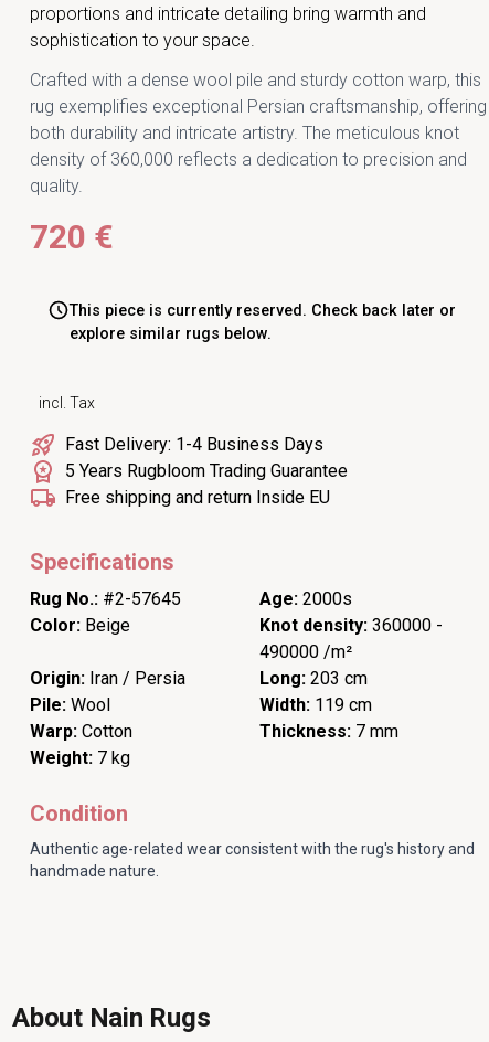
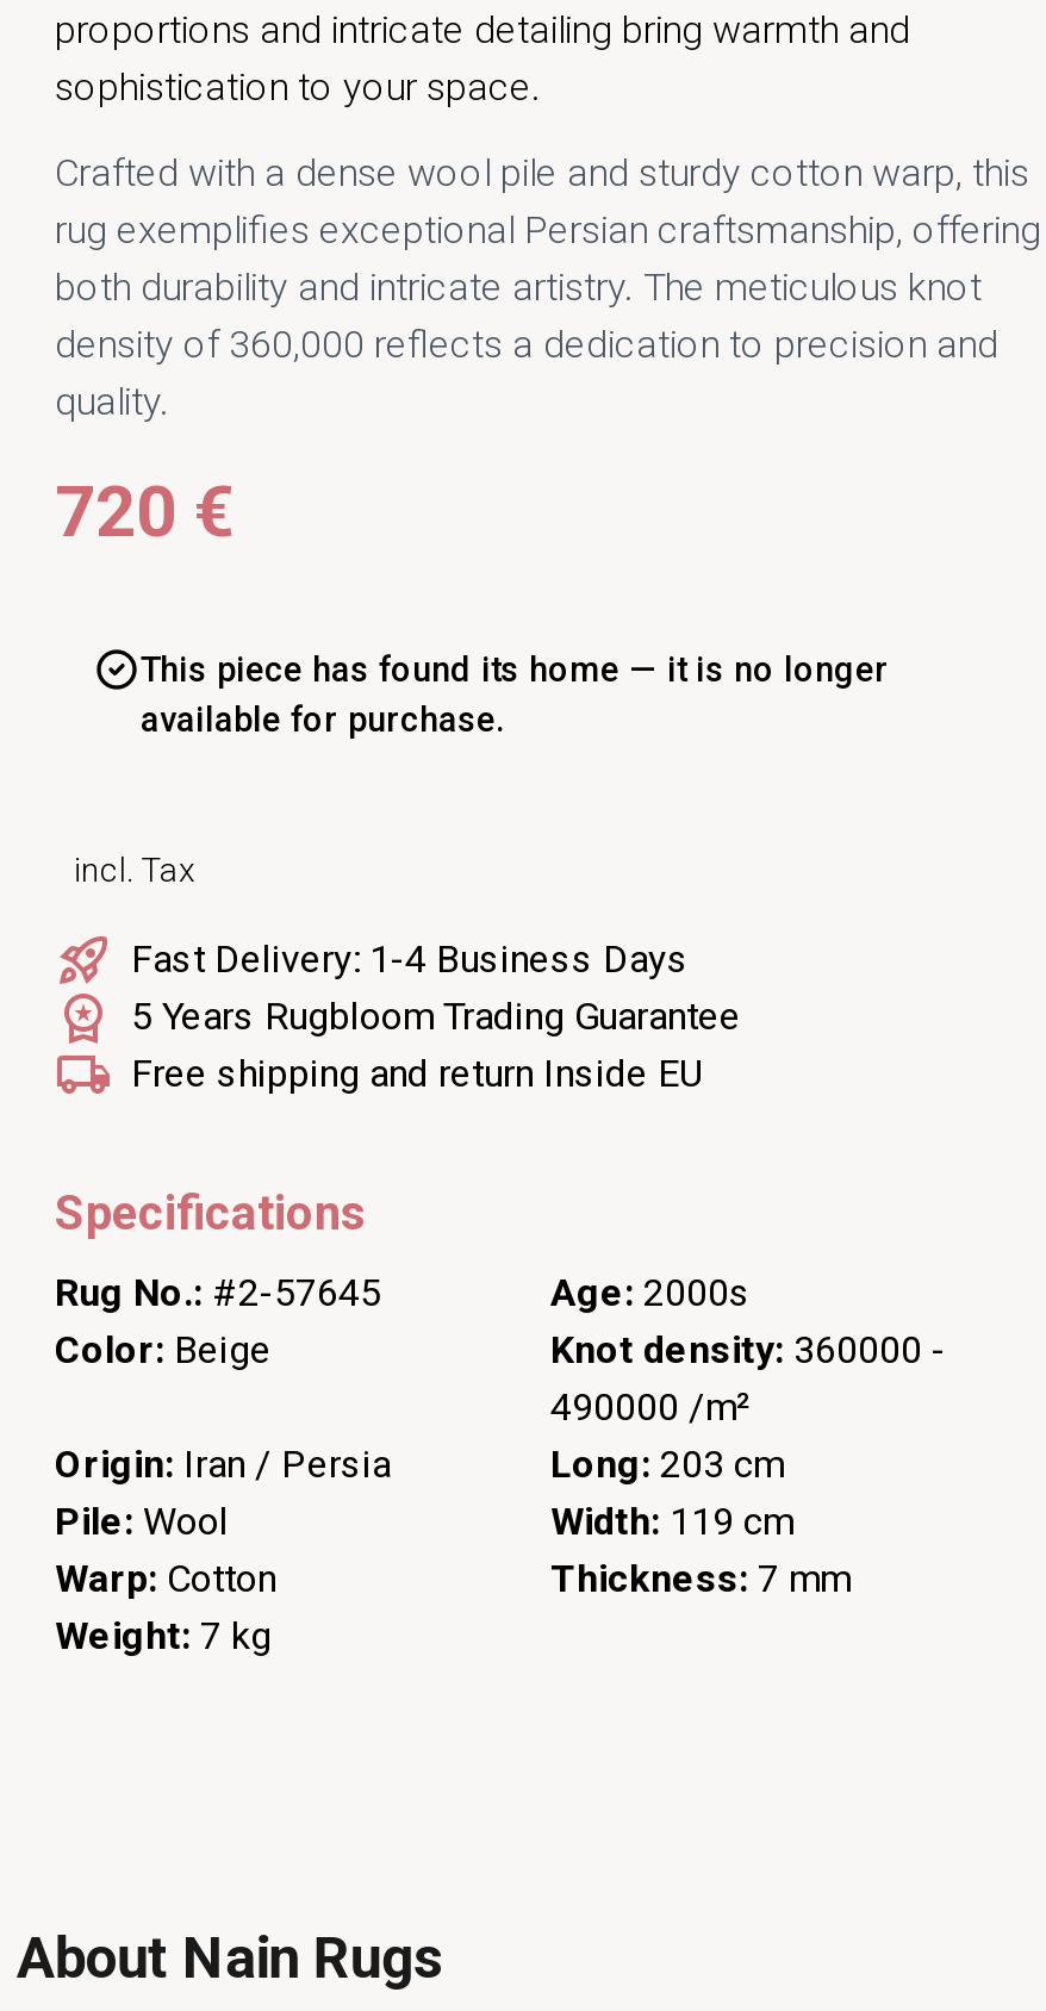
[70,301,456,343] This piece is currently reserved. Check back later or | explore similar rugs below. -> [141,650,889,740] This piece has found its home — it is no longer | available for purchase.
[30,800,475,879] Condition | Authentic age-related wear consistent with the rug's history and | handmade nature. -> none

